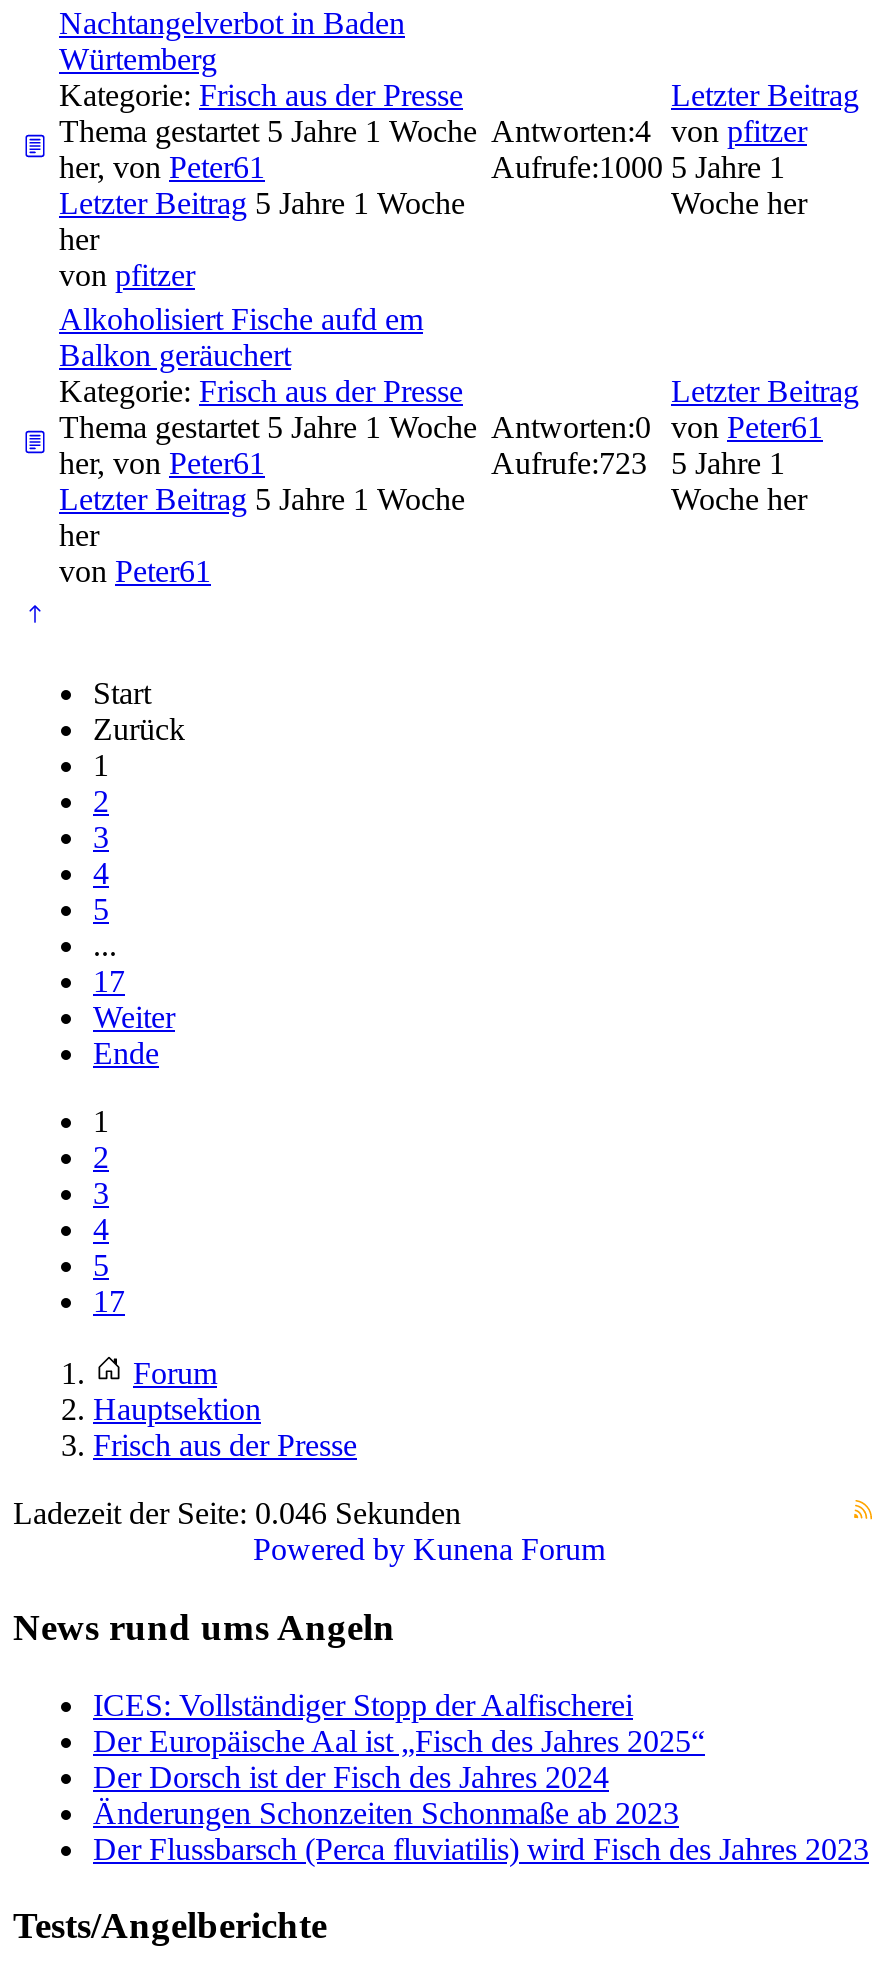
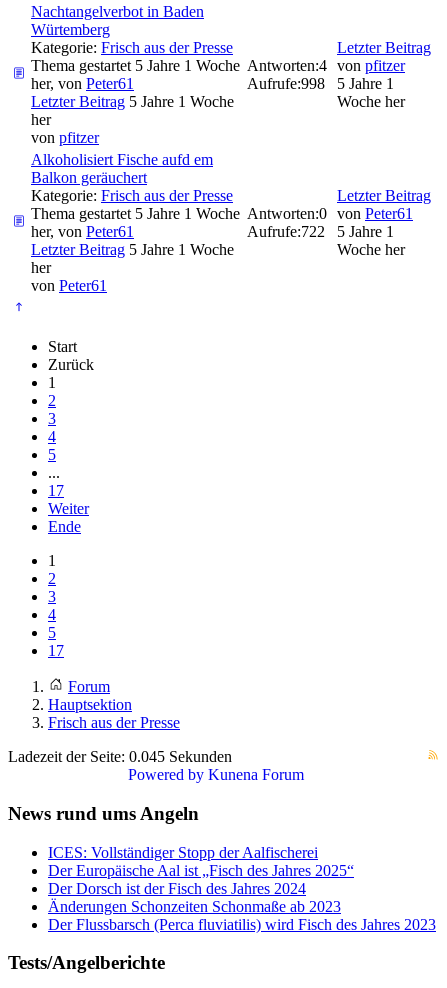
[491,150,785,184] Aufrufe:1000 5 Jahre 1 -> [247,75,394,92] Aufrufe:998 5 Jahre 1
[491,446,785,480] Aufrufe:723 5 Jahre 1 -> [247,223,394,240] Aufrufe:722 5 Jahre 1
[13,1496,461,1530] Ladezeit der Seite: 0.046 Sekunden -> [8,748,232,765] Ladezeit der Seite: 0.045 Sekunden

